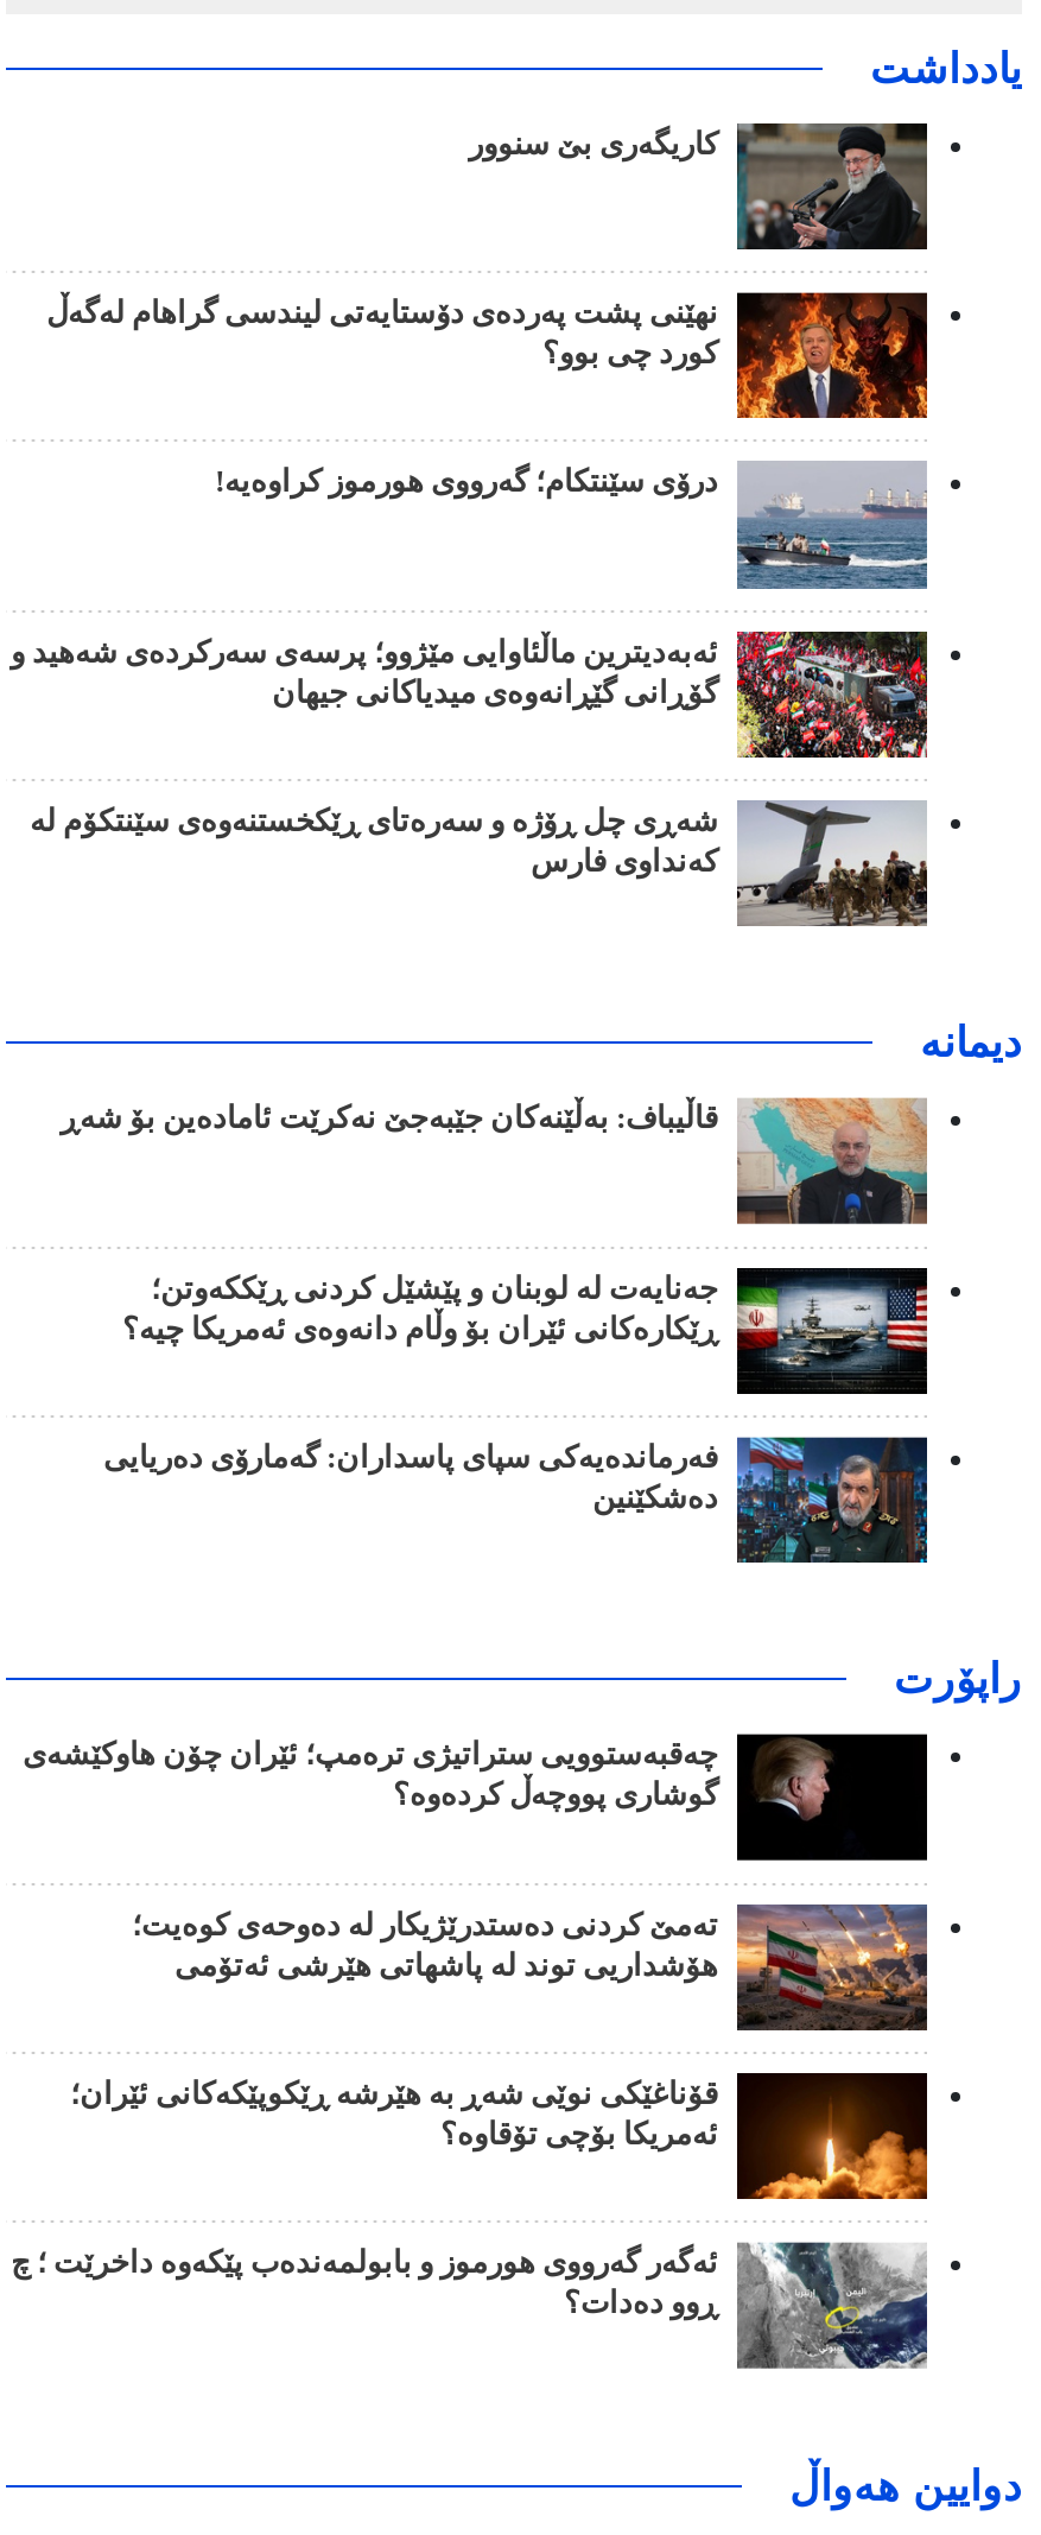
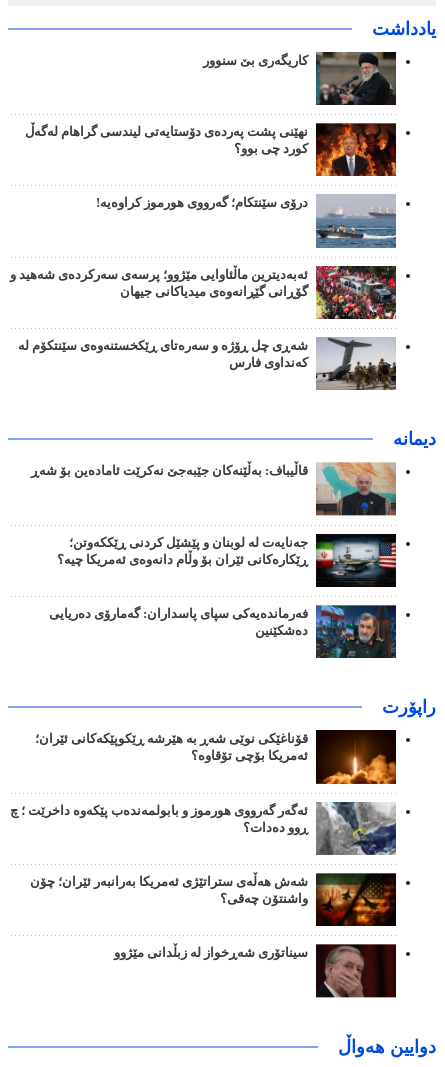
[23,1734,927,1862] [image] | چەقبەستوویی ستراتیژی ترەمپ؛ ئێران چۆن هاوکێشەی | گوشاری پووچەڵ کردەوە؟ -> none
[132,1902,927,2030] [image] | تەمێ کردنی دەستدرێژیکار لە دەوحەی کوەیت؛ | هۆشداریی توند لە پاشهاتی هێرشی ئەتۆمی -> none
moved [11,2075,929,2321] -> [10,731,397,834]: [image] | قۆناغێکی نوێی شەڕ بە هێرشه ڕێکوپێکەکانی ئێران؛ | ئەمریکا بۆچی تۆقاوە؟ | ئەگەر گەرووی هورموز و بابولمەندەب پێکەوە داخرێت ؛ چ | ڕوو دەدات؟
none -> [30,872,397,927] [image] | شەش هەڵەی ستراتێژی ئەمریکا بەرانبەر ئێران؛ چۆن | واشنتۆن چەقی؟
none -> [114,943,397,998] [image] | سیناتۆری شەڕخواز لە زبڵدانی مێژوو

